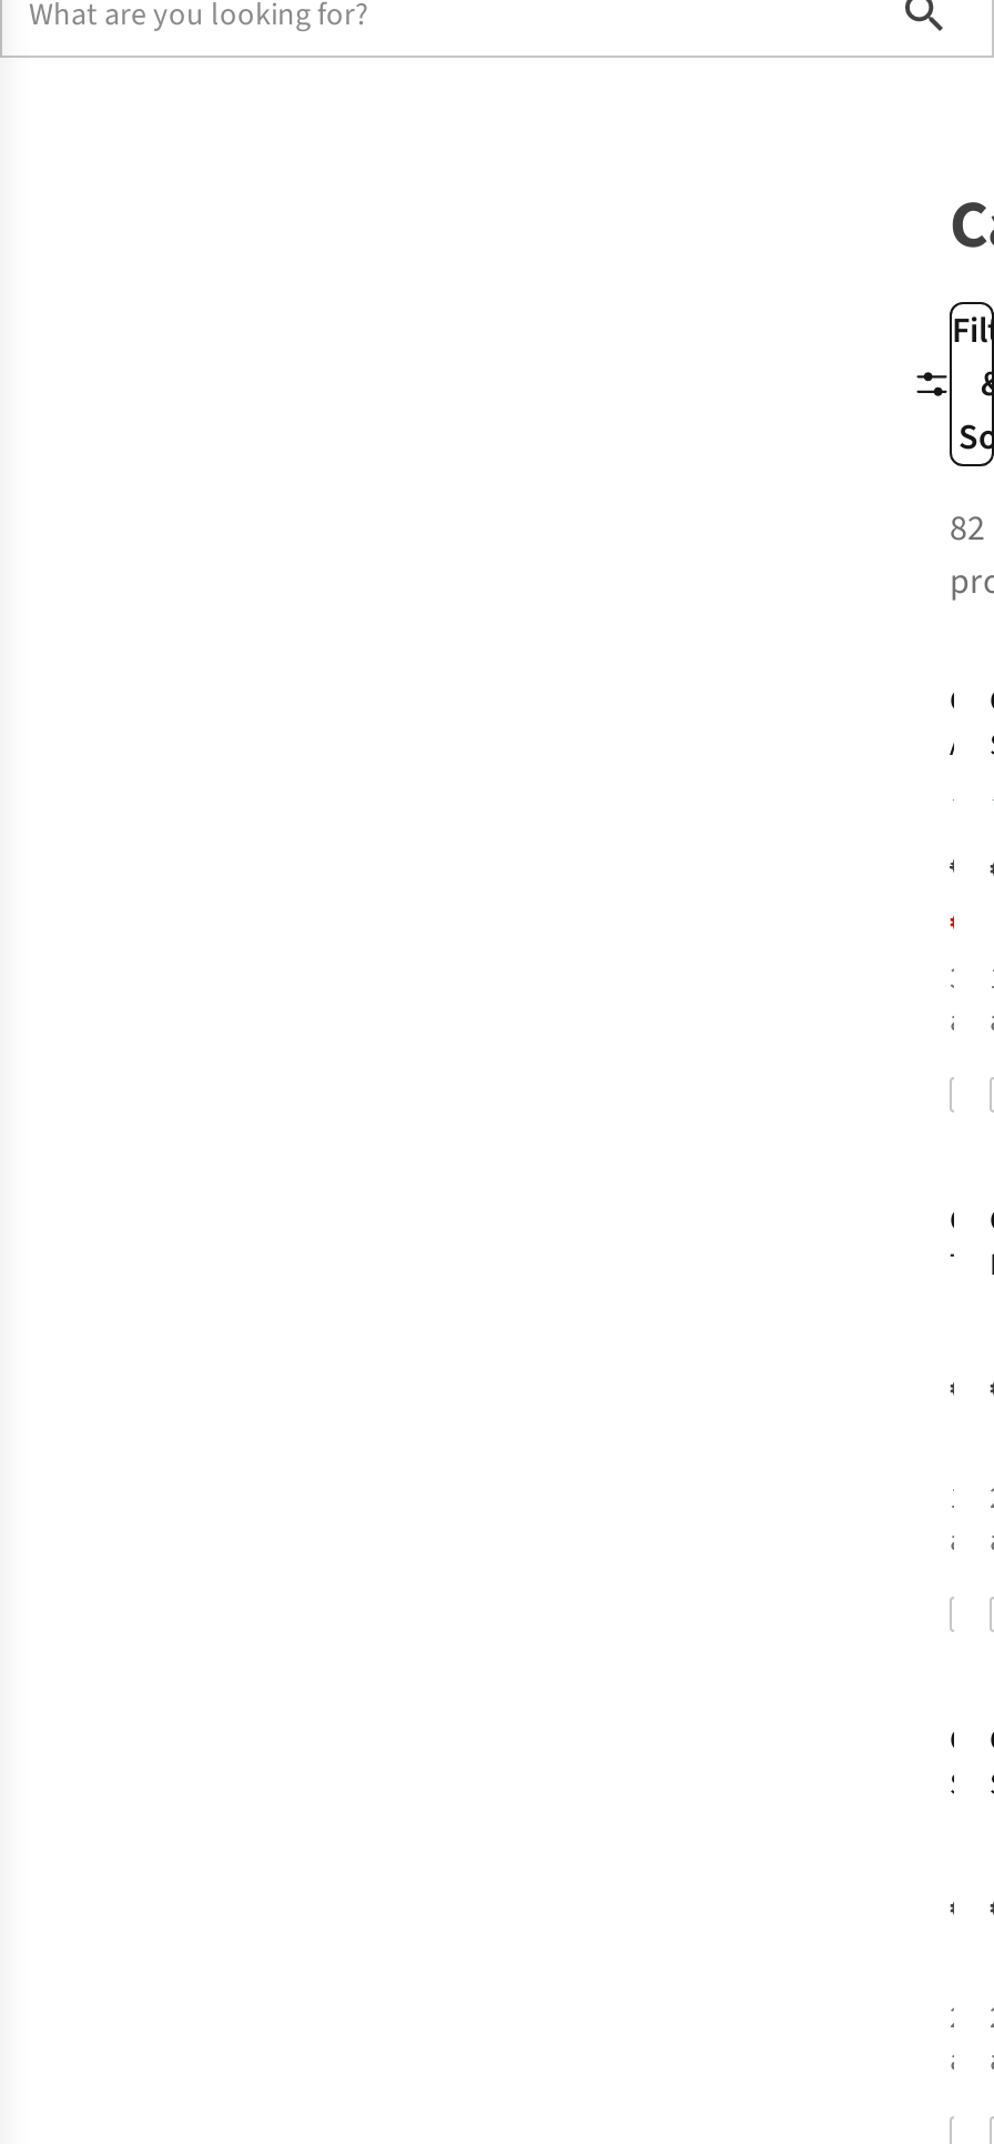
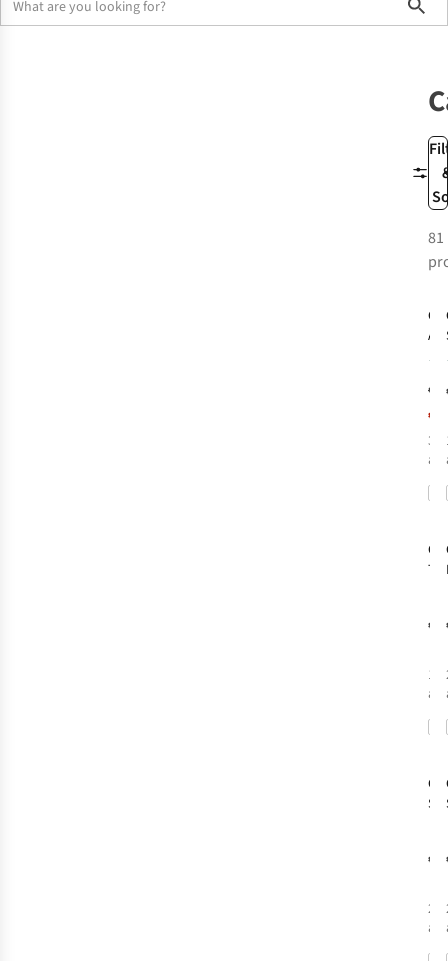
[950,504,985,553] 82 -> [428,227,444,249] 81

